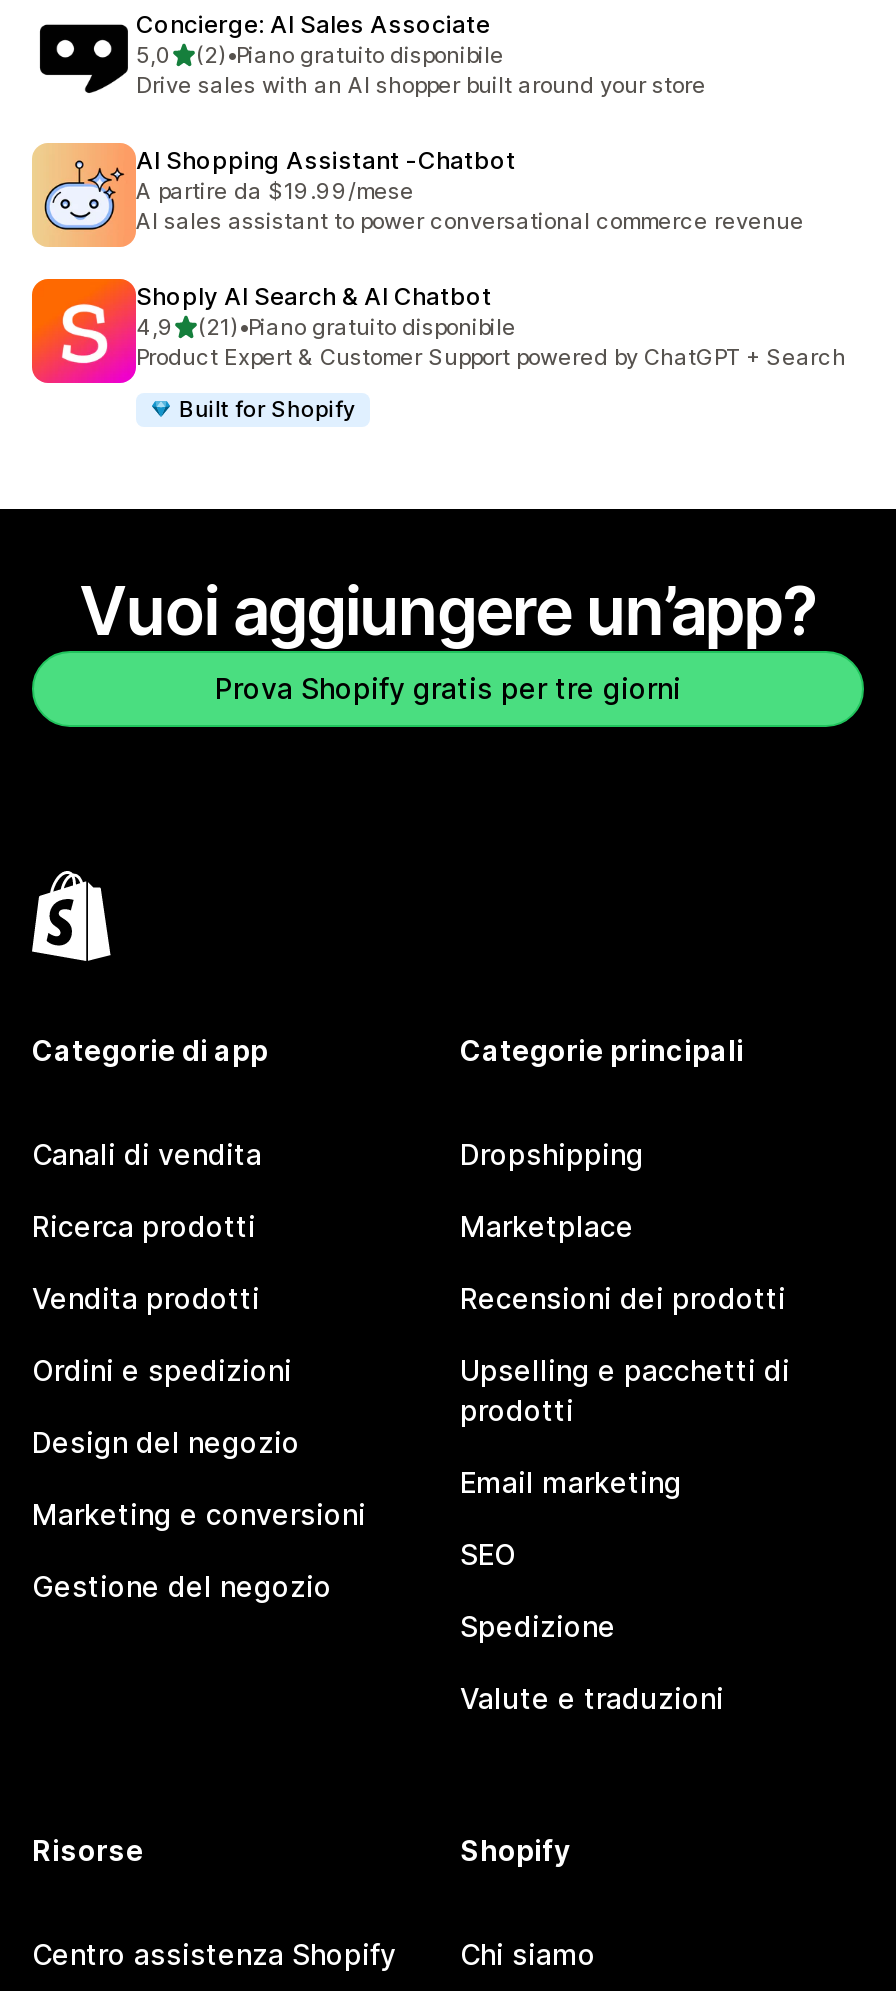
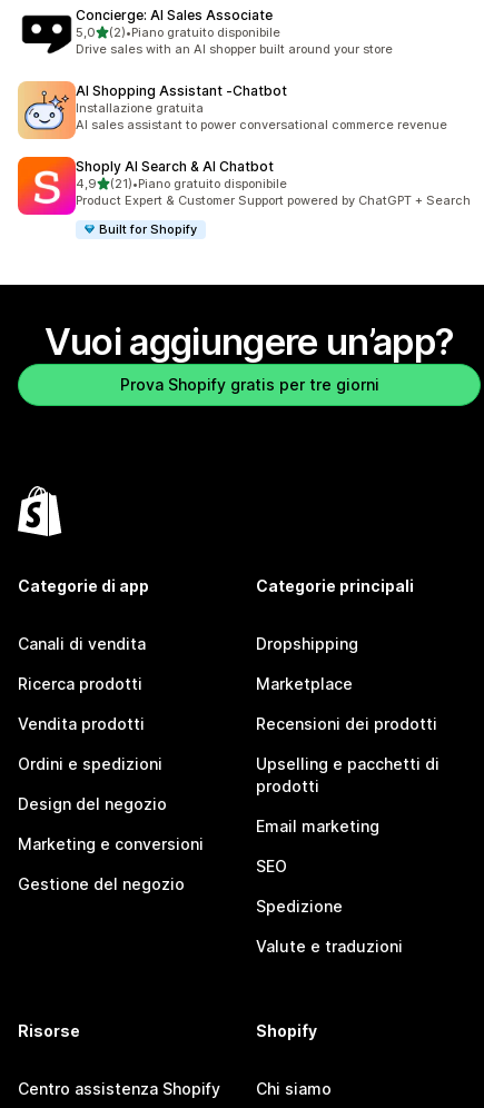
[136,178,414,206] A partire da $19.99/mese -> [76,101,204,116] Installazione gratuita

